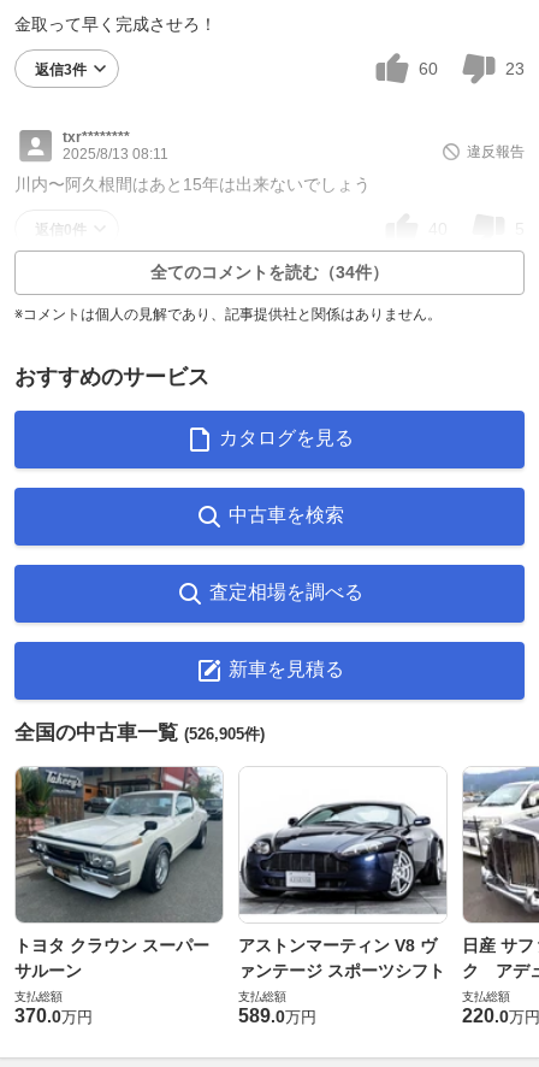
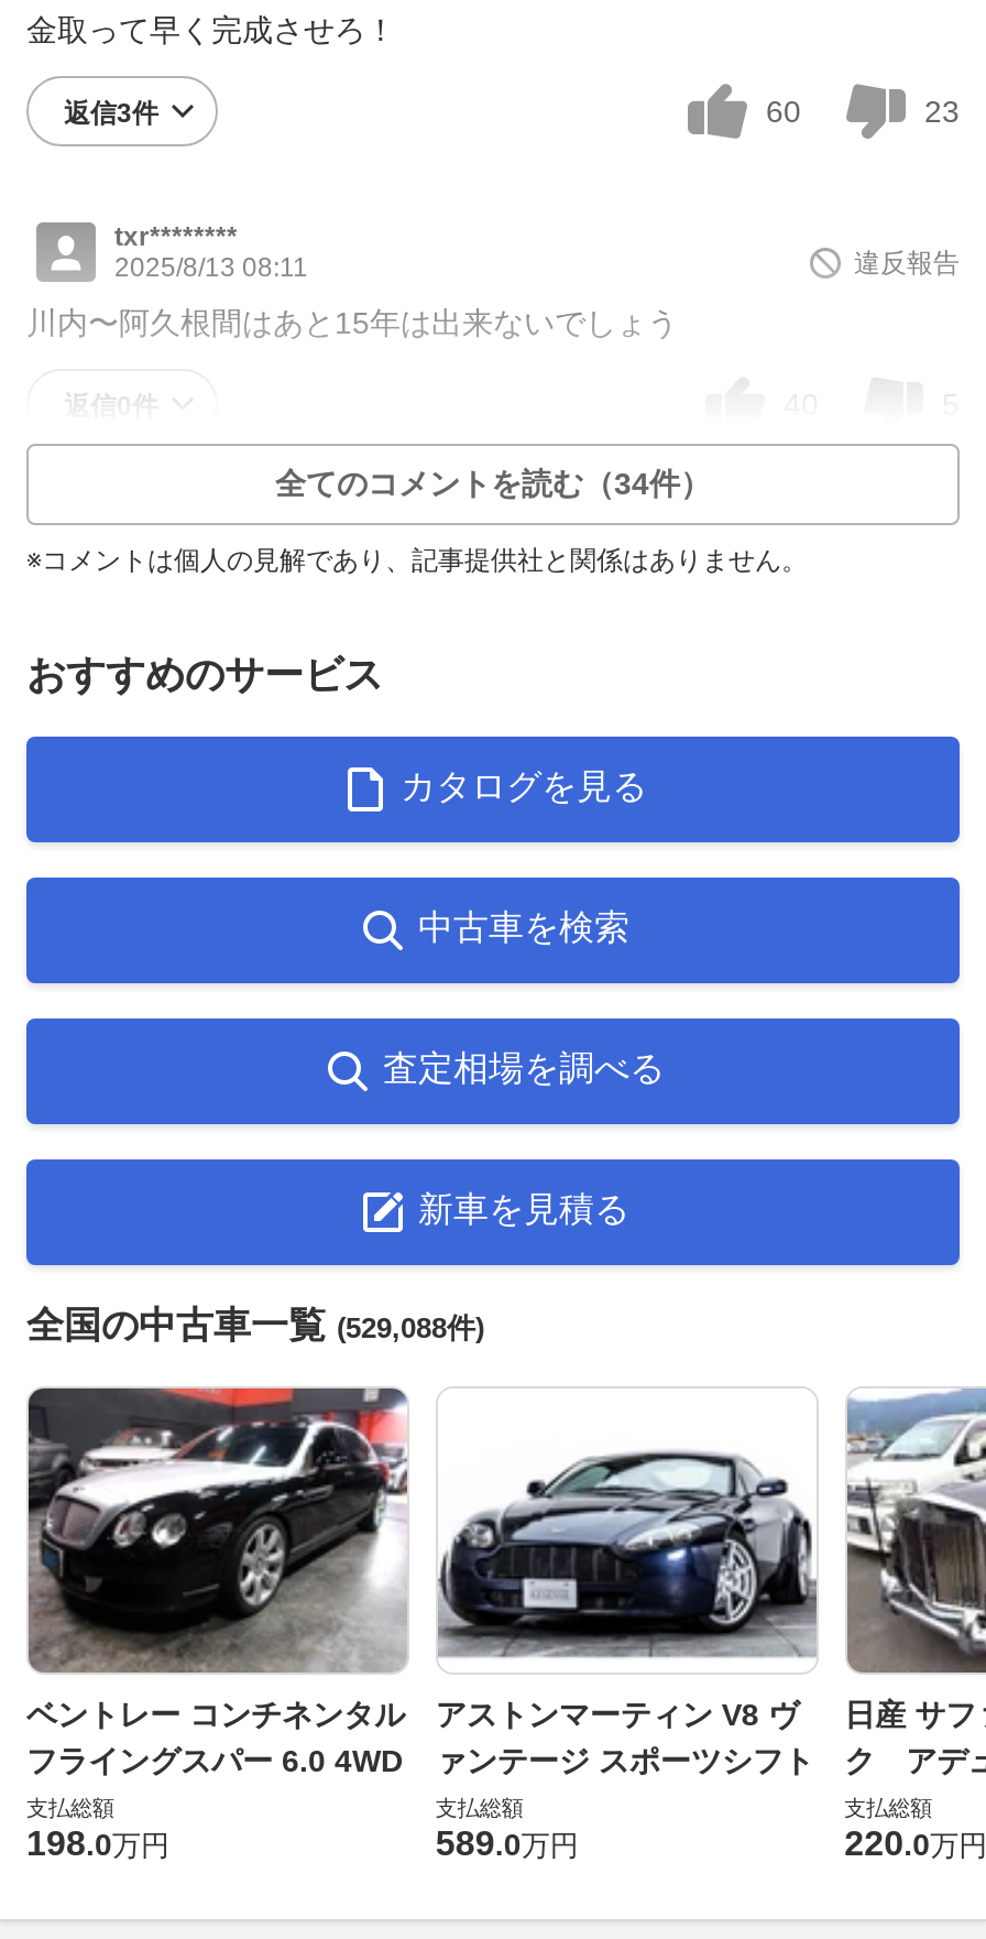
[14,721,265,744] 全国の中古車一覧(526,905件) -> [26,1305,484,1346] 全国の中古車一覧(529,088件)
[14,766,224,980] [image] | トヨタ クラウン スーパー | サルーン -> [26,1386,407,1778] [image] | ベントレー コンチネンタル | フライングスパー 6.0 4WD
[14,1006,93,1026] 370.0万円 -> [26,1824,169,1862] 198.0万円

